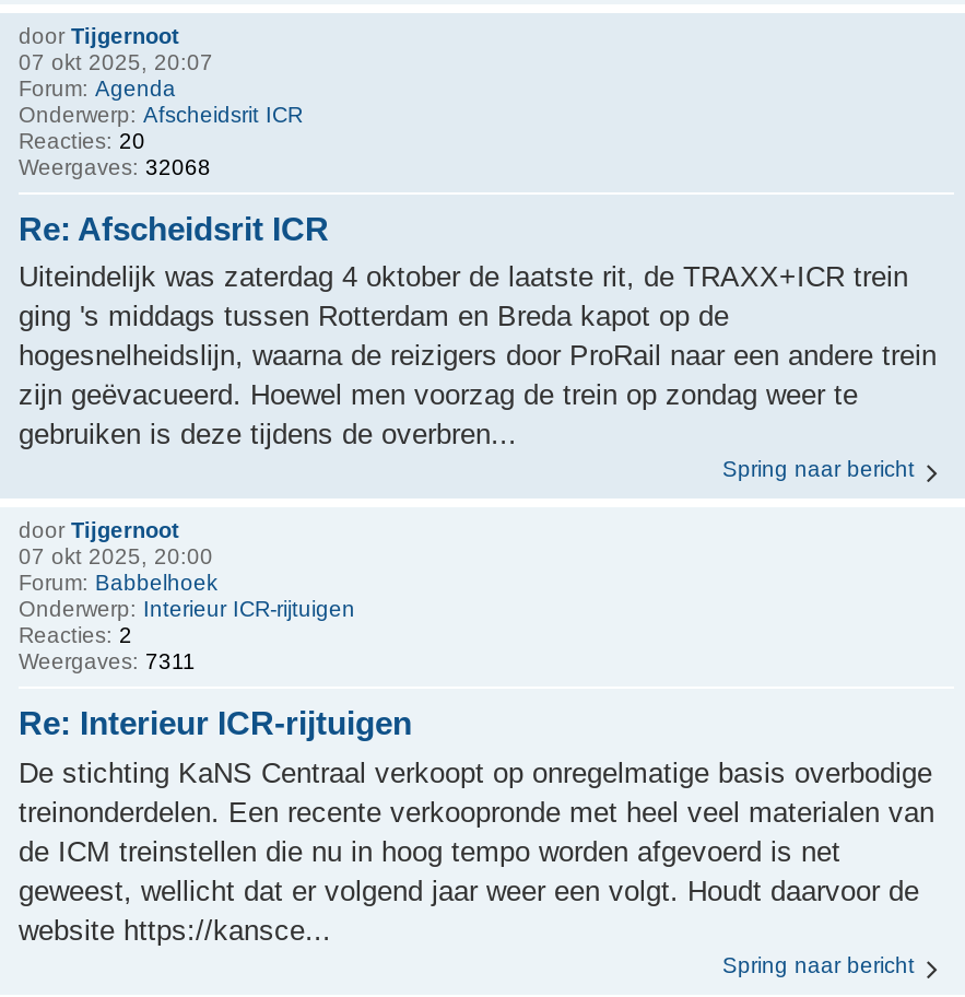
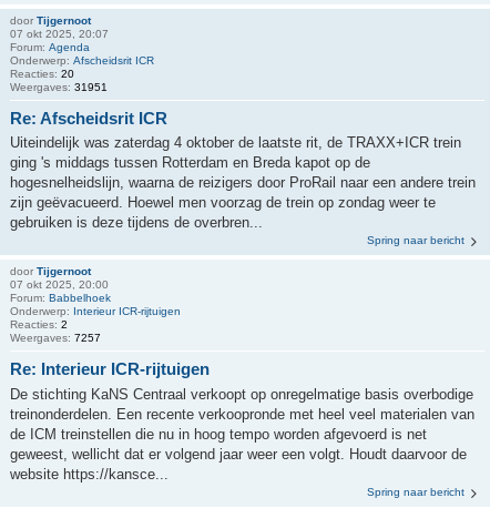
[19,154,211,178] Weergaves: 32068 -> [10,80,108,93] Weergaves: 31951
[19,649,196,673] Weergaves: 7311 -> [10,332,101,344] Weergaves: 7257

